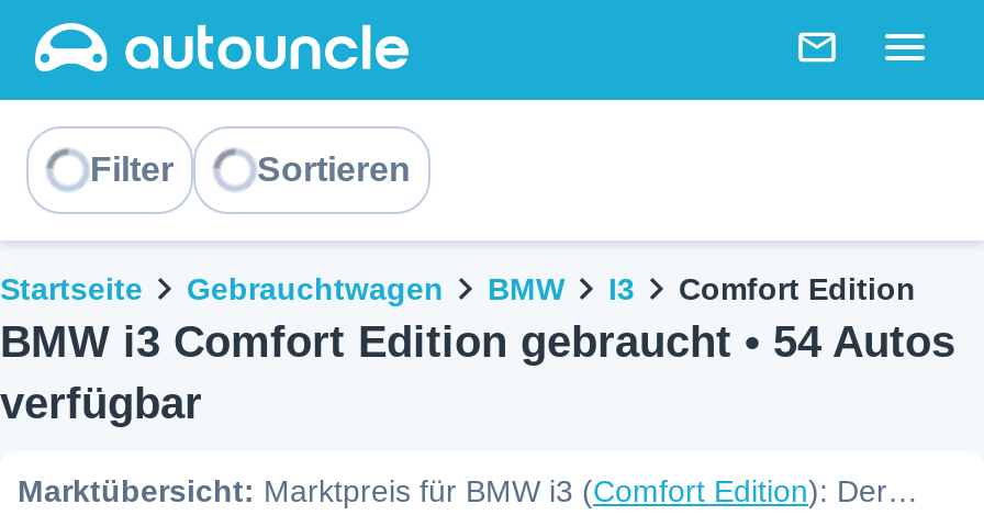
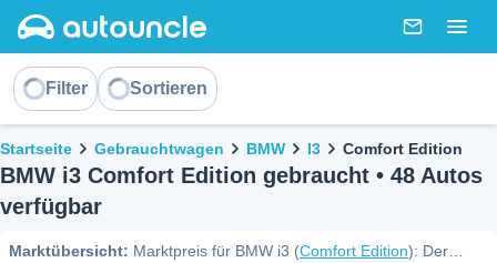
[0,317,955,366] BMW i3 Comfort Edition gebraucht • 54 Autos -> [0,163,483,188] BMW i3 Comfort Edition gebraucht • 48 Autos

